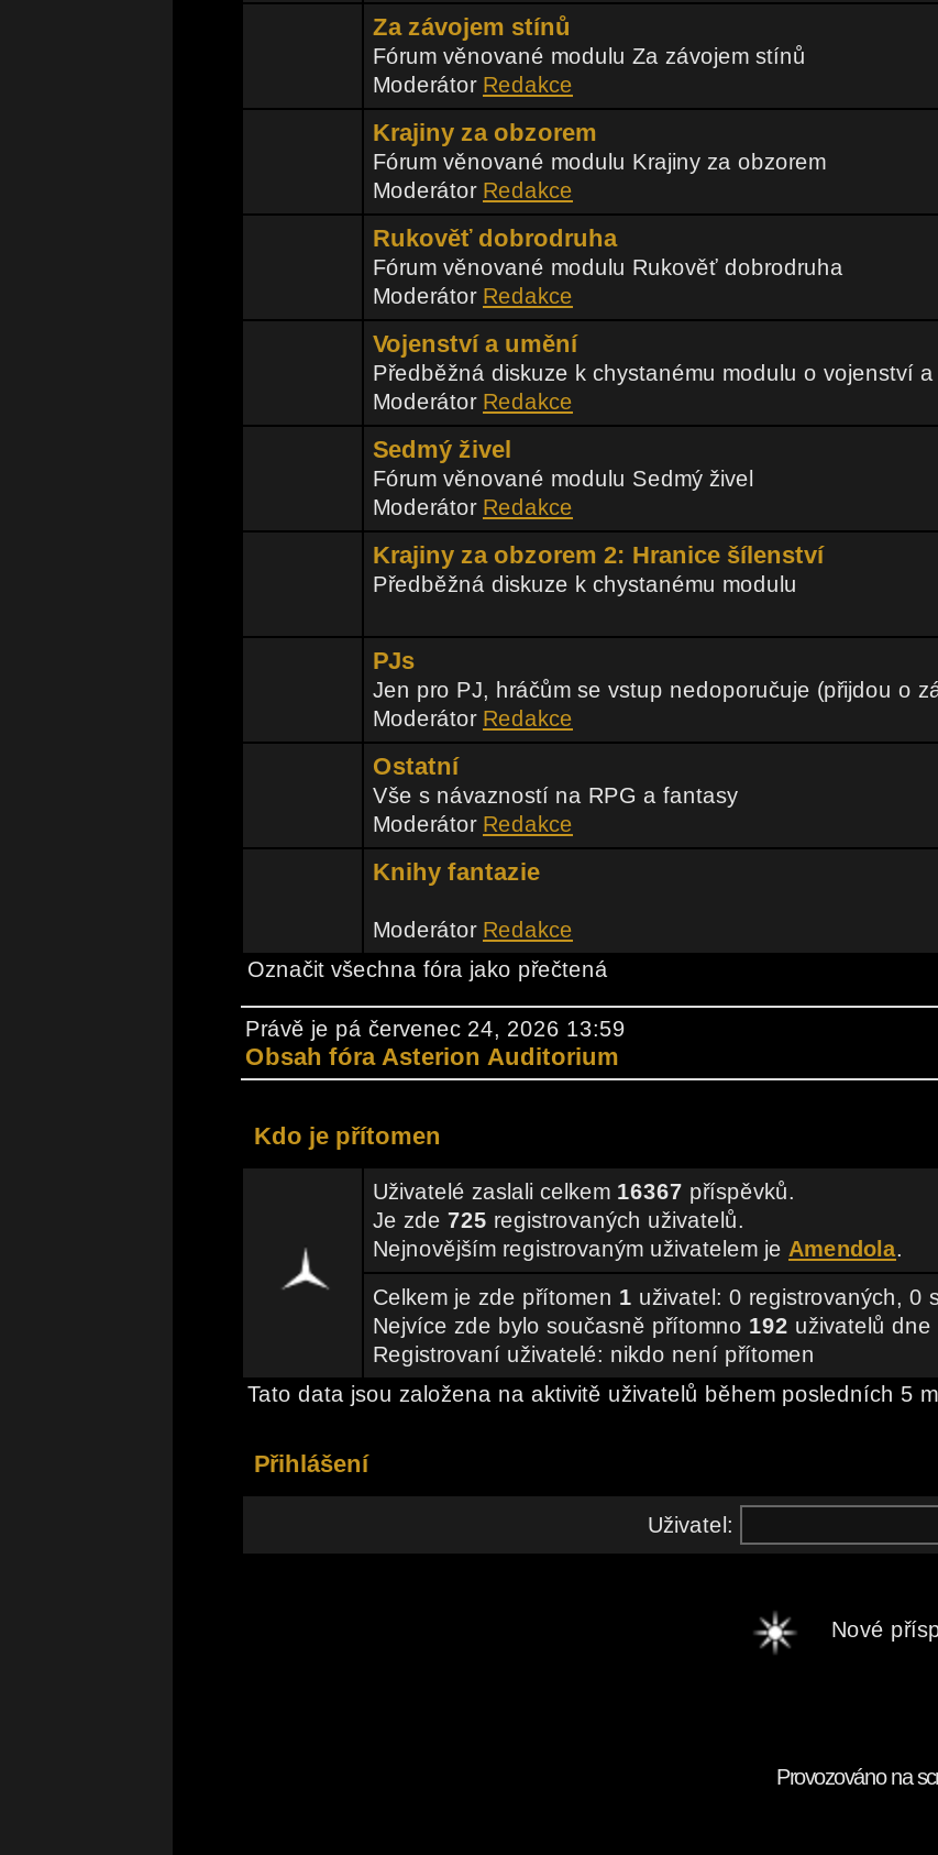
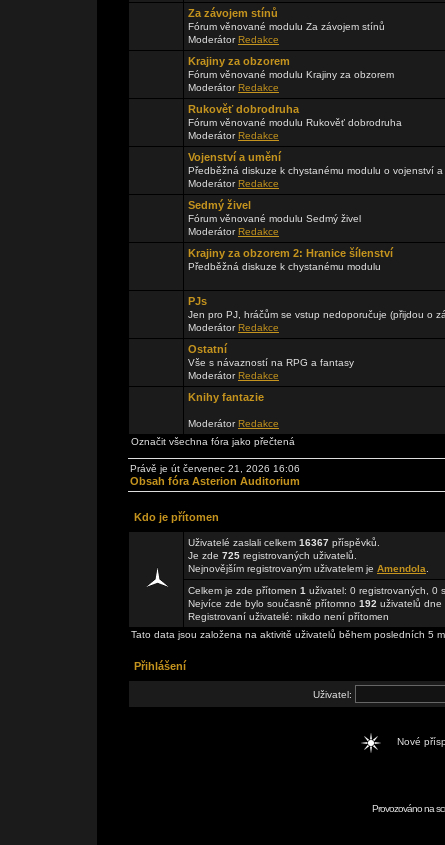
[245,1017,626,1041] Právě je pá červenec 24, 2026 13:59 -> [130,463,300,474] Právě je út červenec 21, 2026 16:06

